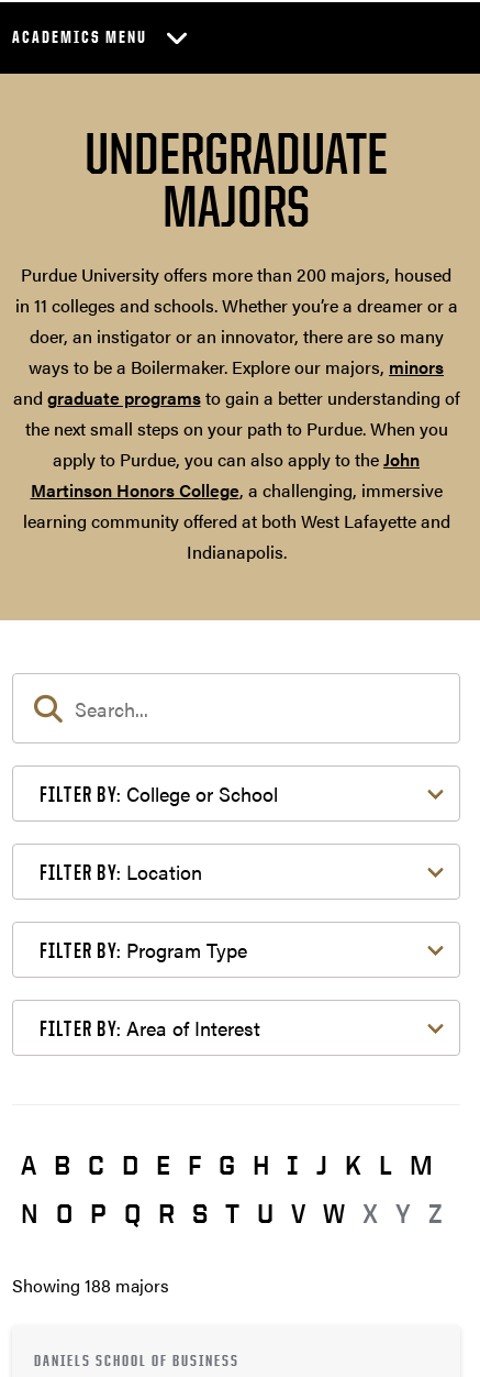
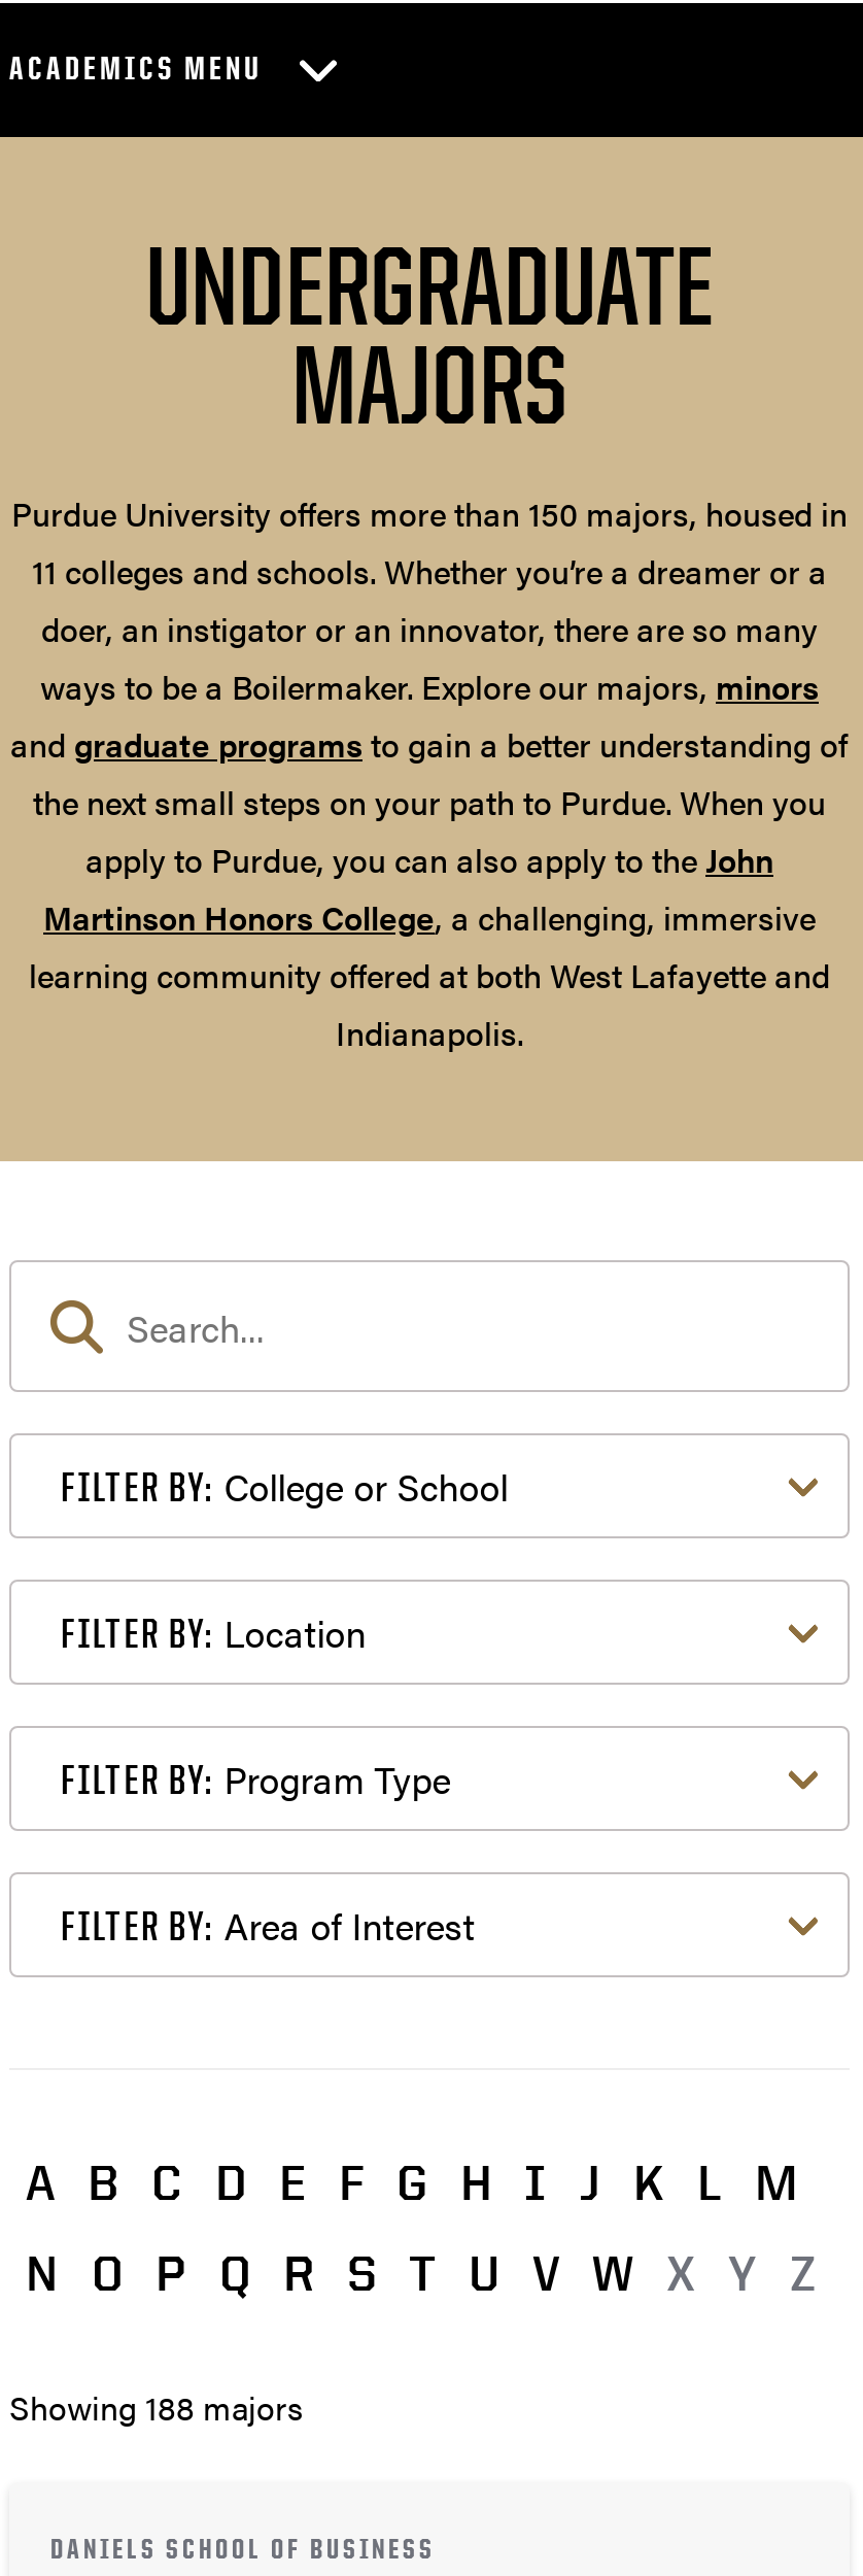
[15,262,457,318] Purdue University offers more than 200 majors, housed | in 11 colleges and schools. Whether you’re a dreamer or a -> [11,490,848,595] Purdue University offers more than 150 majors, housed in | 11 colleges and schools. Whether you’re a dreamer or a

